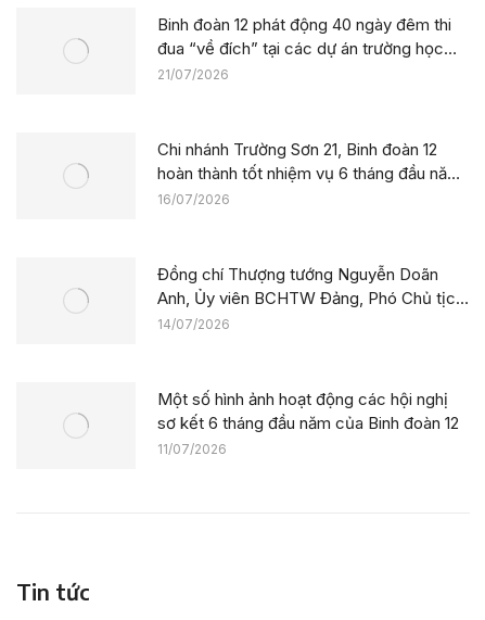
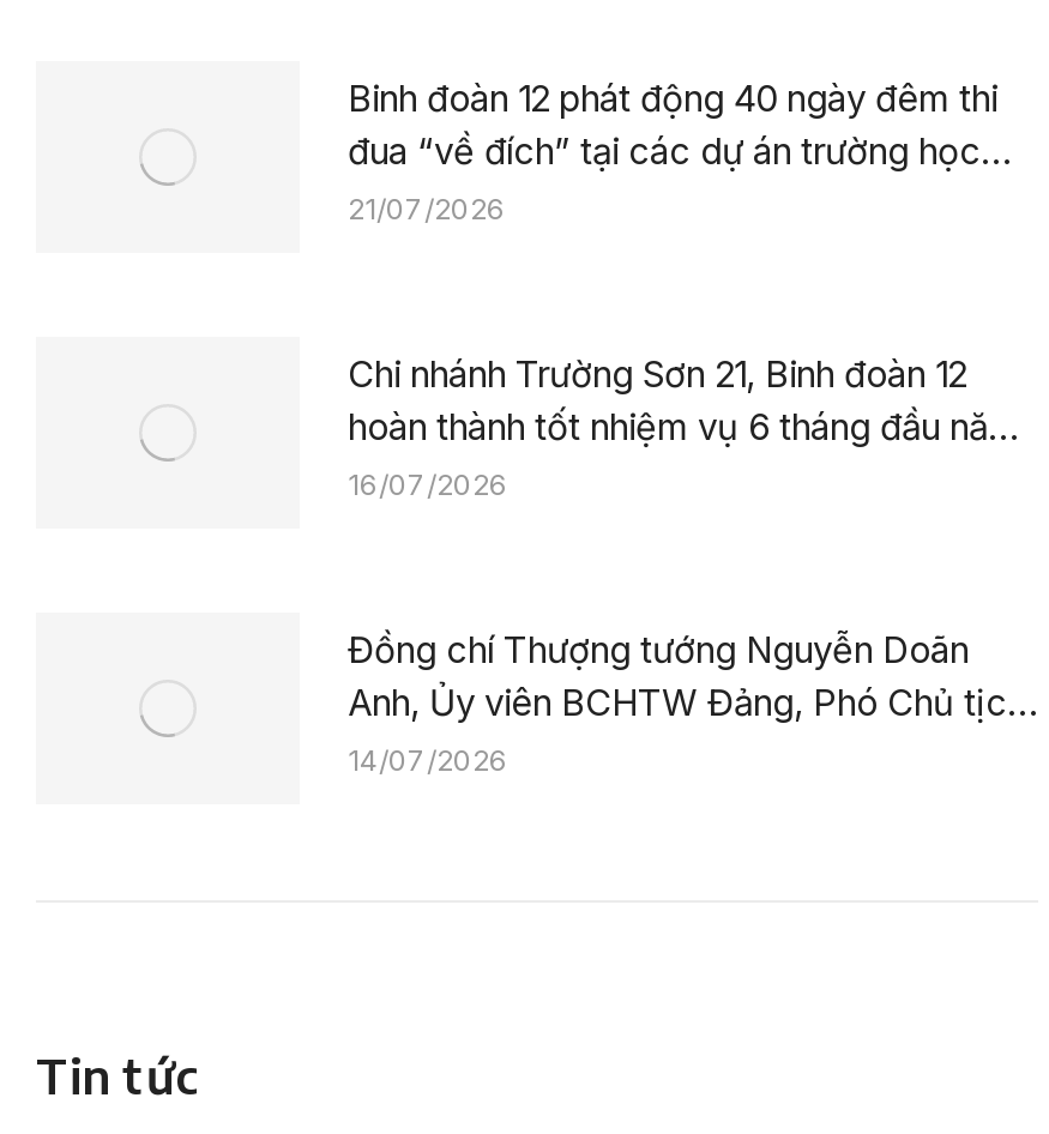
[157,389,459,457] Một số hình ảnh hoạt động các hội nghị | sơ kết 6 tháng đầu năm của Binh đoàn 12 | 11/07/2026 -> none

